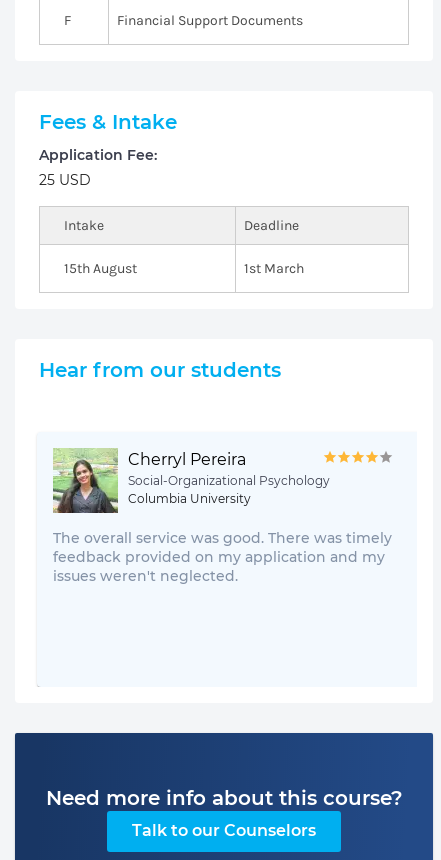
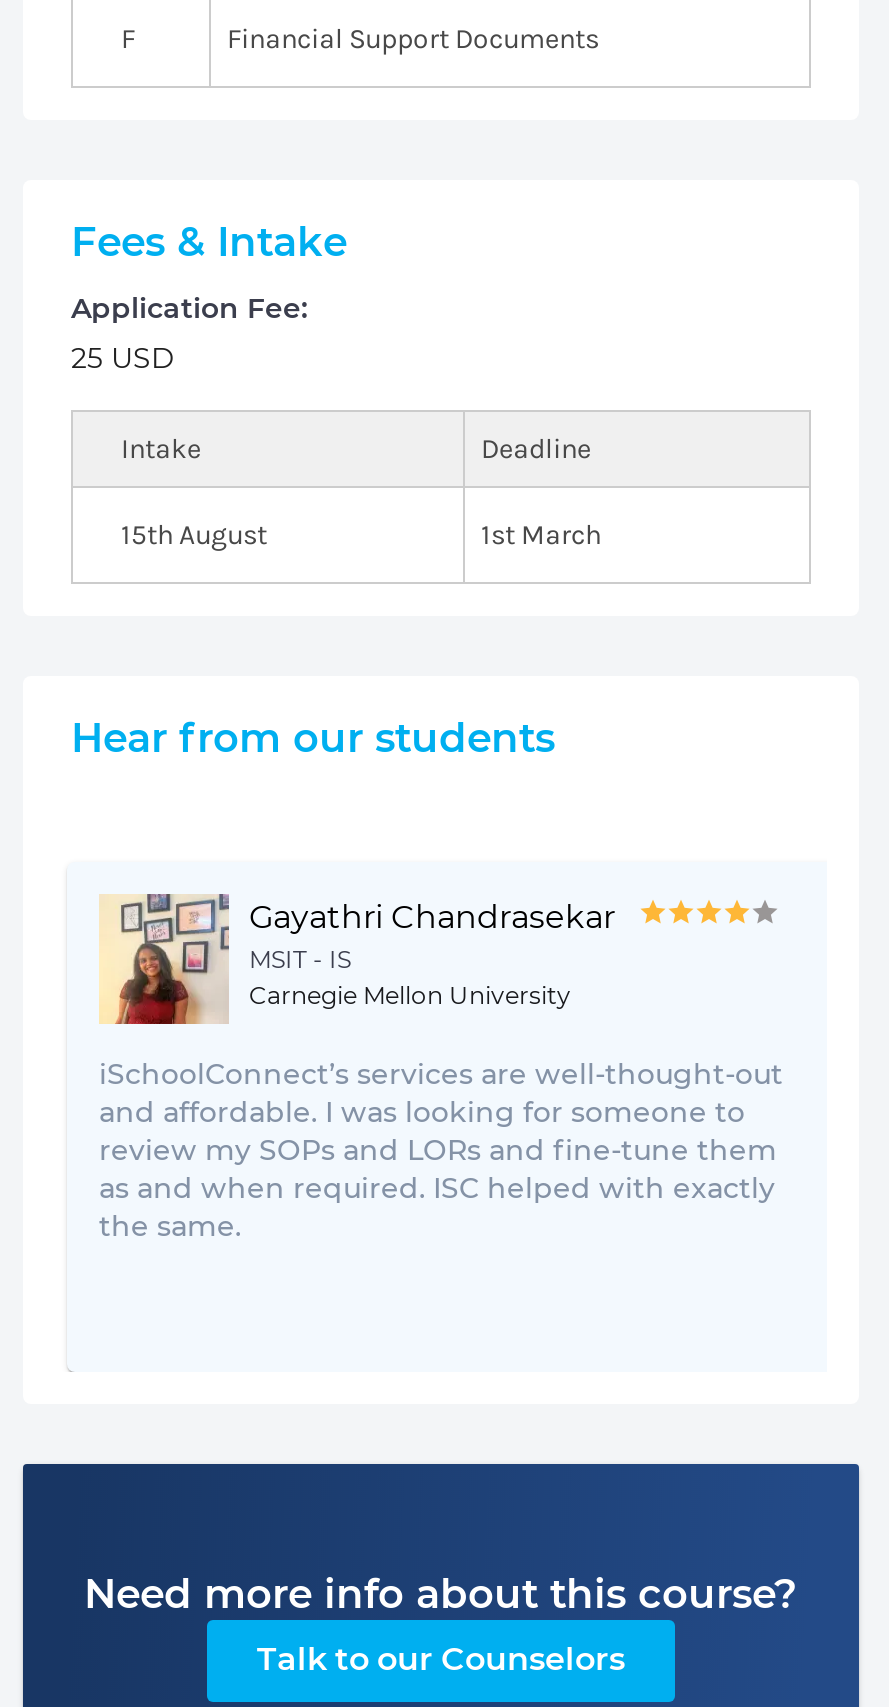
[52,448,330,514] [image] | Cherryl Pereira | Social-Organizational Psychology | Columbia University -> [99,894,615,1026] [image] | Gayathri Chandrasekar | MSIT - IS | Carnegie Mellon University
[53,529,392,585] The overall service was good. There was timely | feedback provided on my application and my | issues weren't neglected. -> [99,1056,783,1244] iSchoolConnect’s services are well-thought-out | and affordable. I was looking for someone to | review my SOPs and LORs and fine-tune them | as and when required. ISC helped with exactly | the same.

